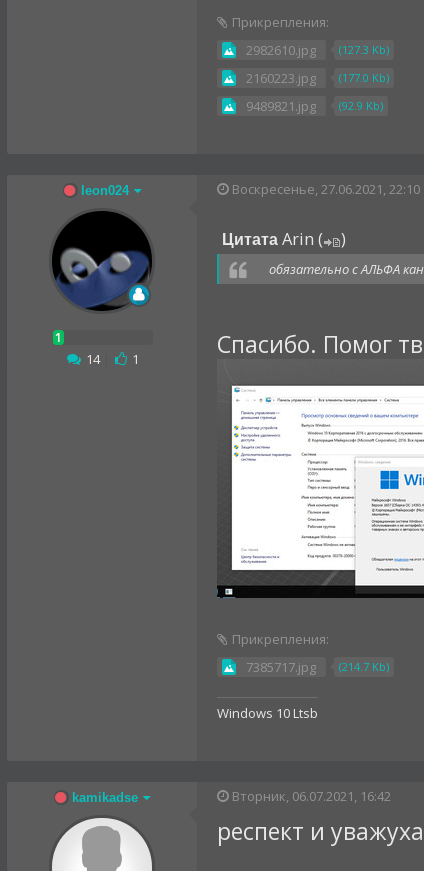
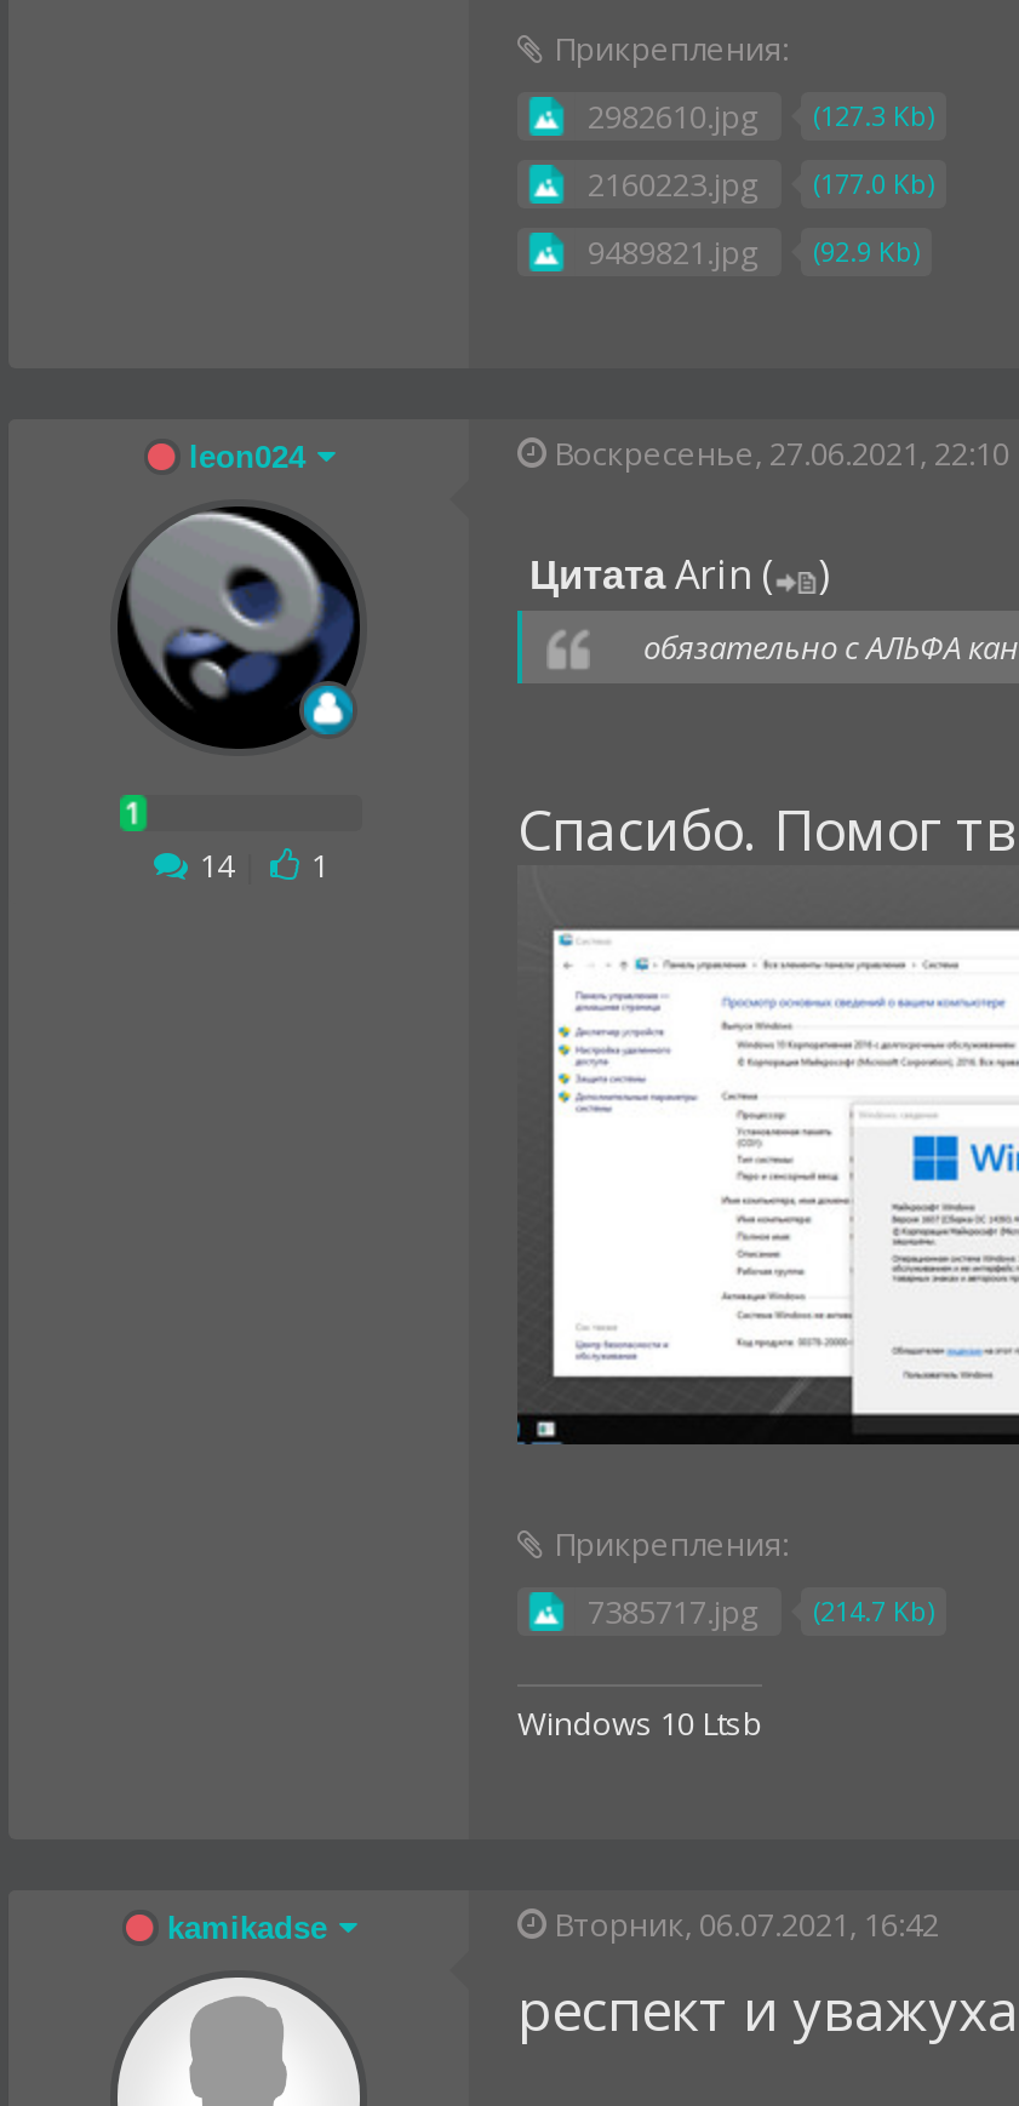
[56,212,149,308] [image] -> [127,511,355,742] [image]

